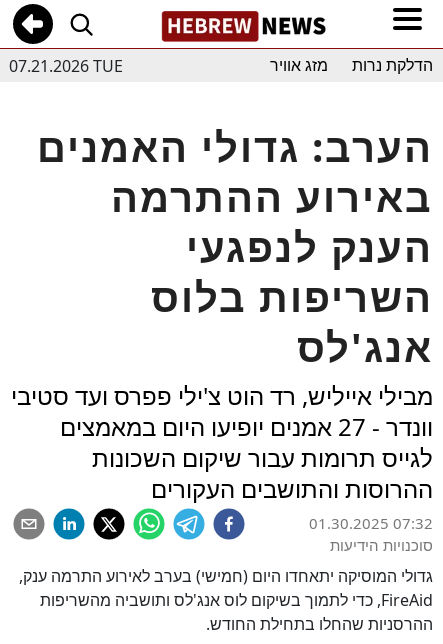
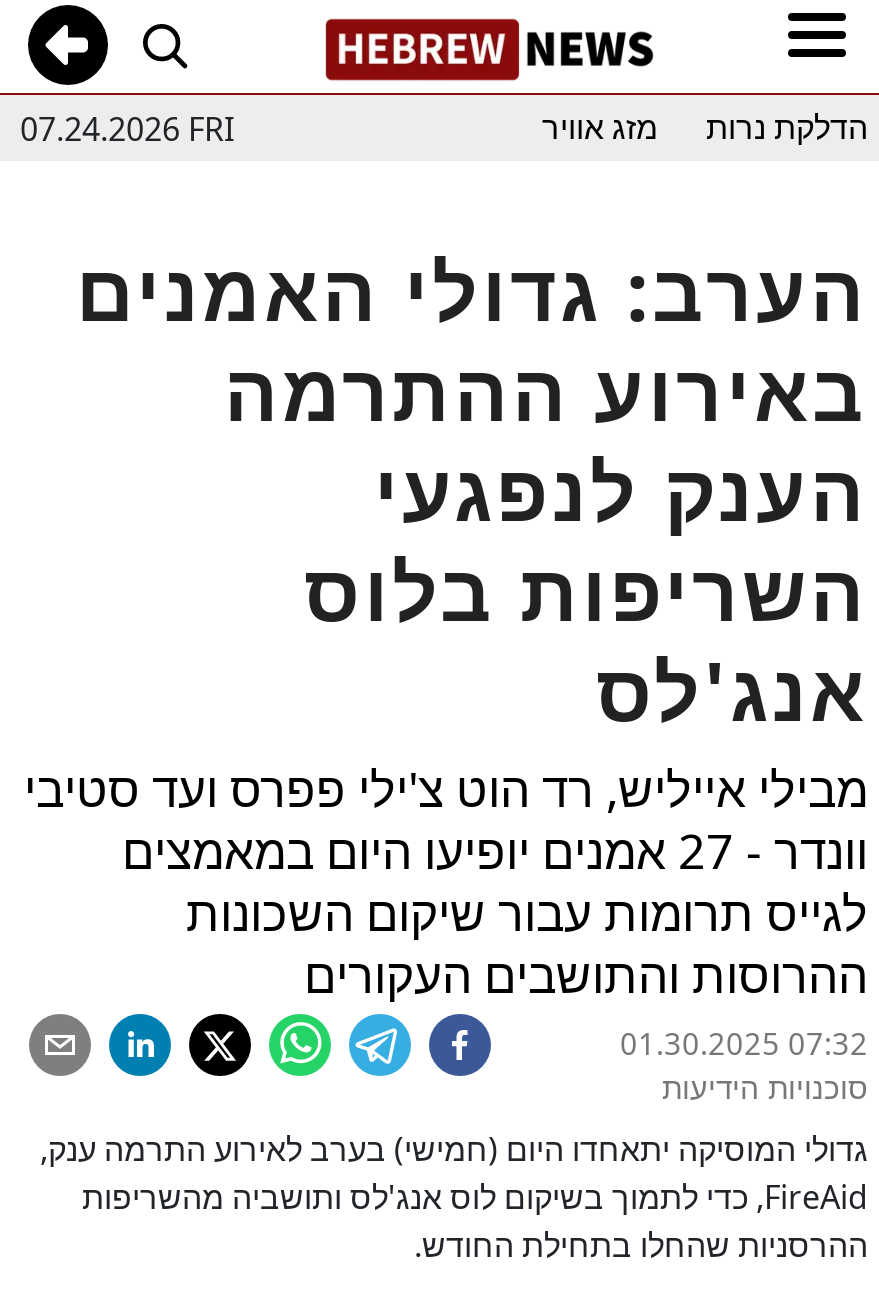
[9,54,123,76] 07.21.2026 TUE -> [20,106,234,150] 07.24.2026 FRI

